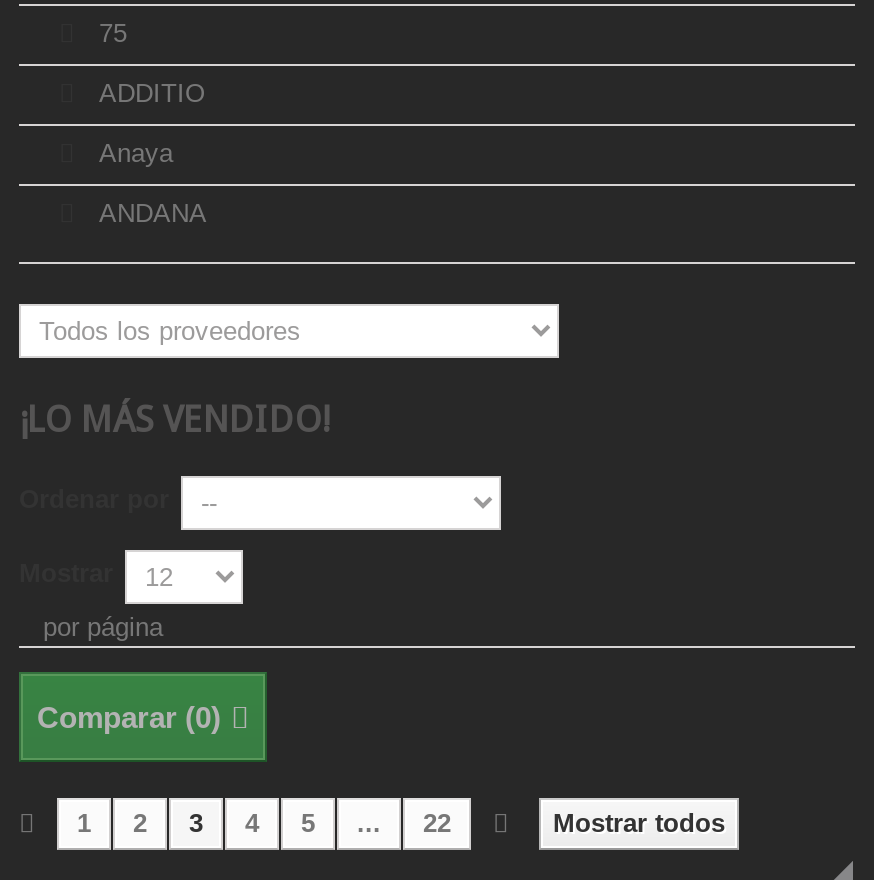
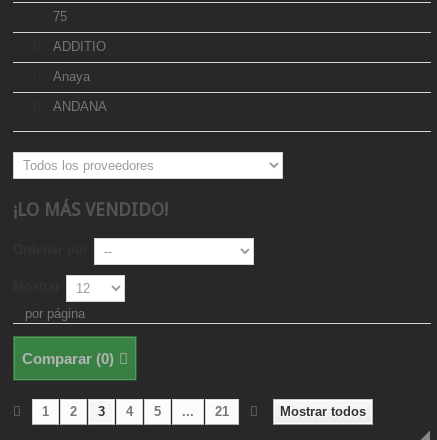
[423,808,451,838] 22 -> [215,404,229,419] 21

